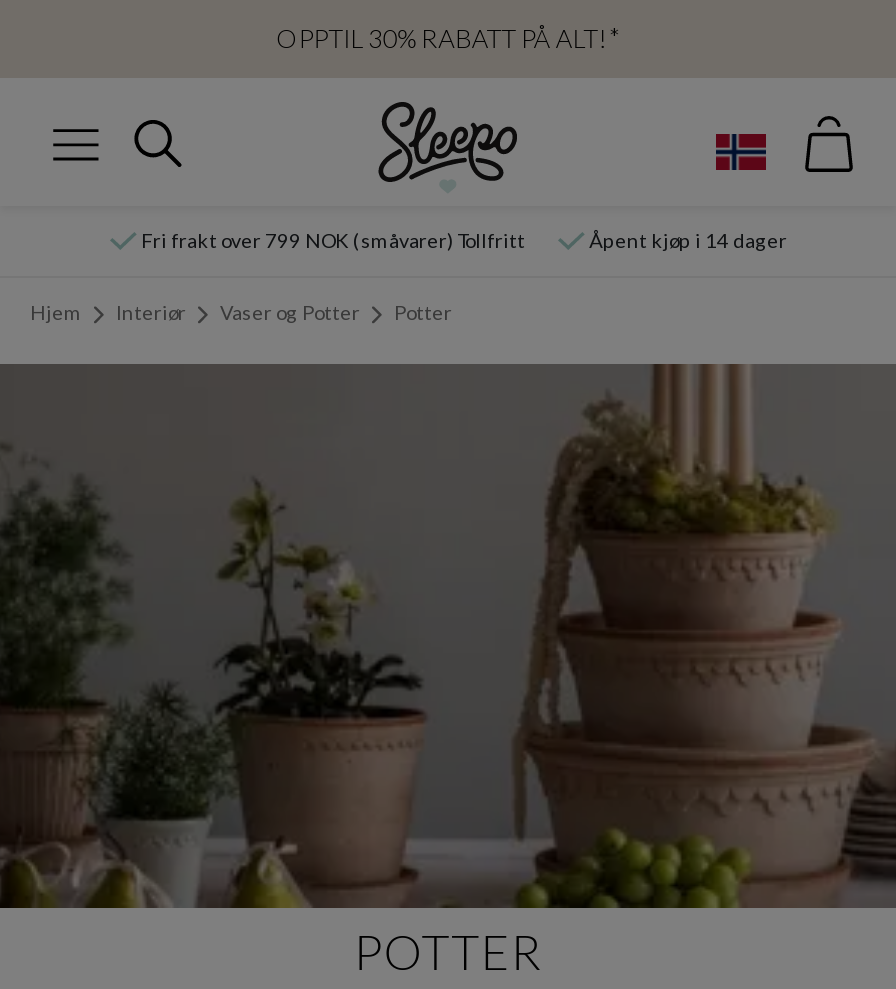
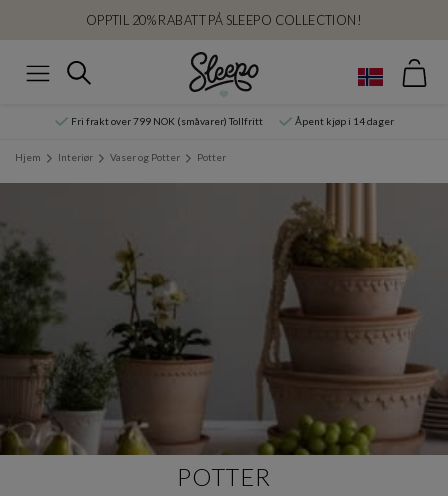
[276,21,620,53] OPPTIL 30% RABATT PÅ ALT!* -> [86,11,362,27] OPPTIL 20% RABATT PÅ SLEEPO COLLECTION!

